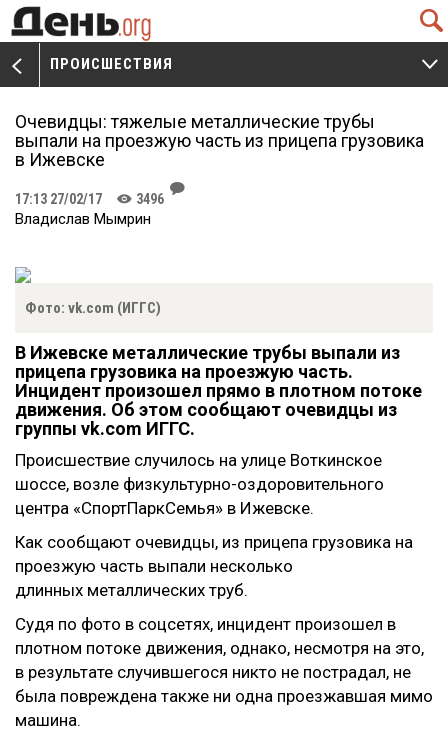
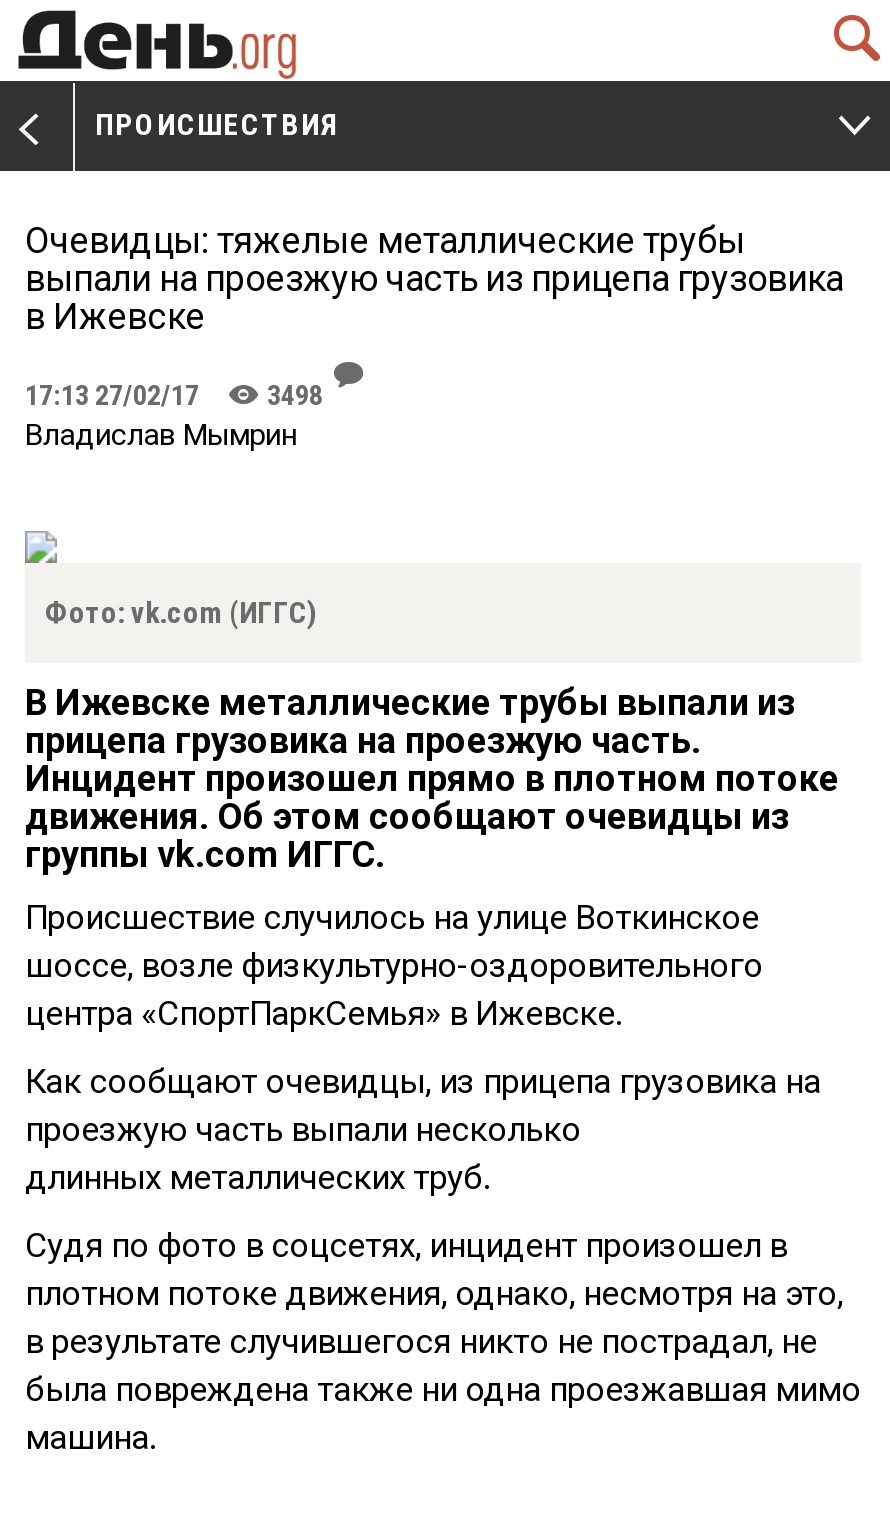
[15,191,164,207] 17:13 27/02/17 K 3496 -> [25,379,323,411] 17:13 27/02/17 K 3498

